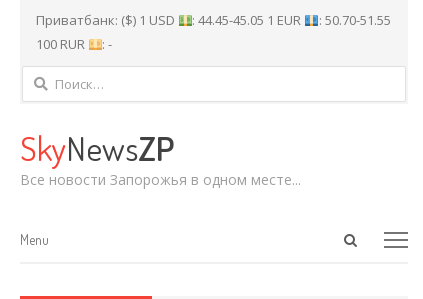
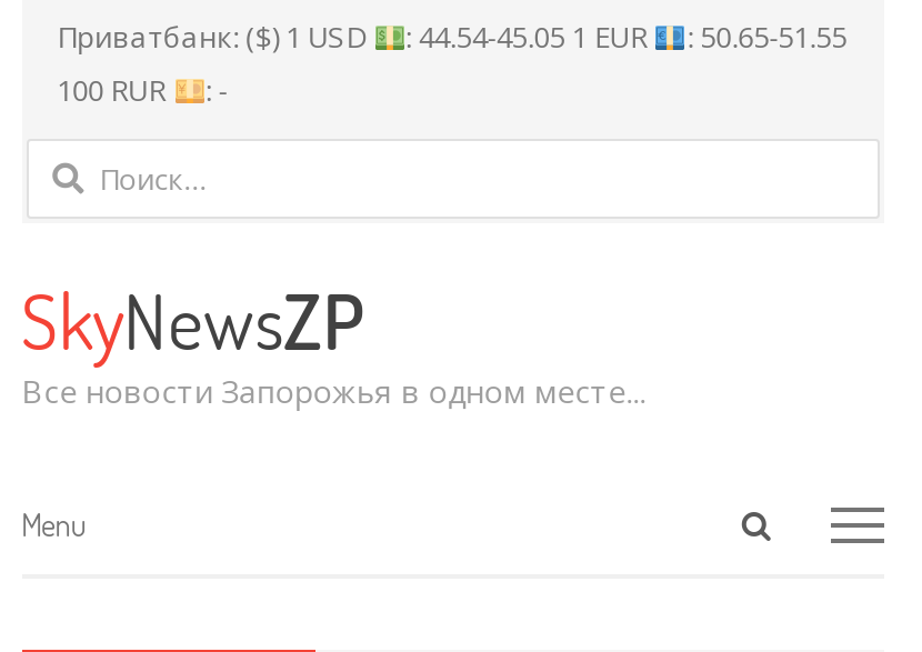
[192,11,304,29] : 44.45-45.05 1 EUR -> [405,17,654,57] : 44.54-45.05 1 EUR
[319,11,391,29] : 50.70-51.55 -> [687,17,847,57] : 50.65-51.55

